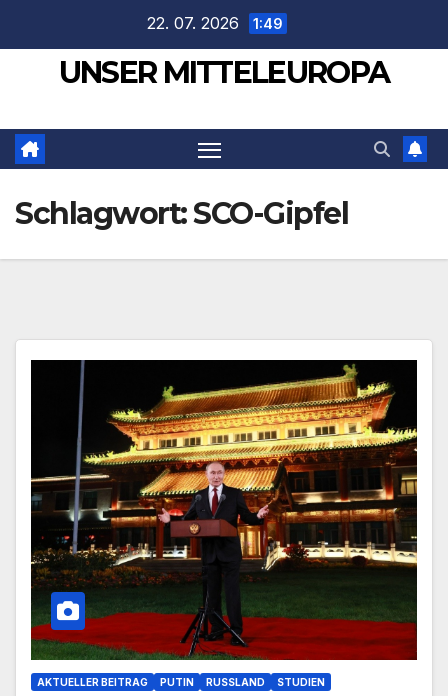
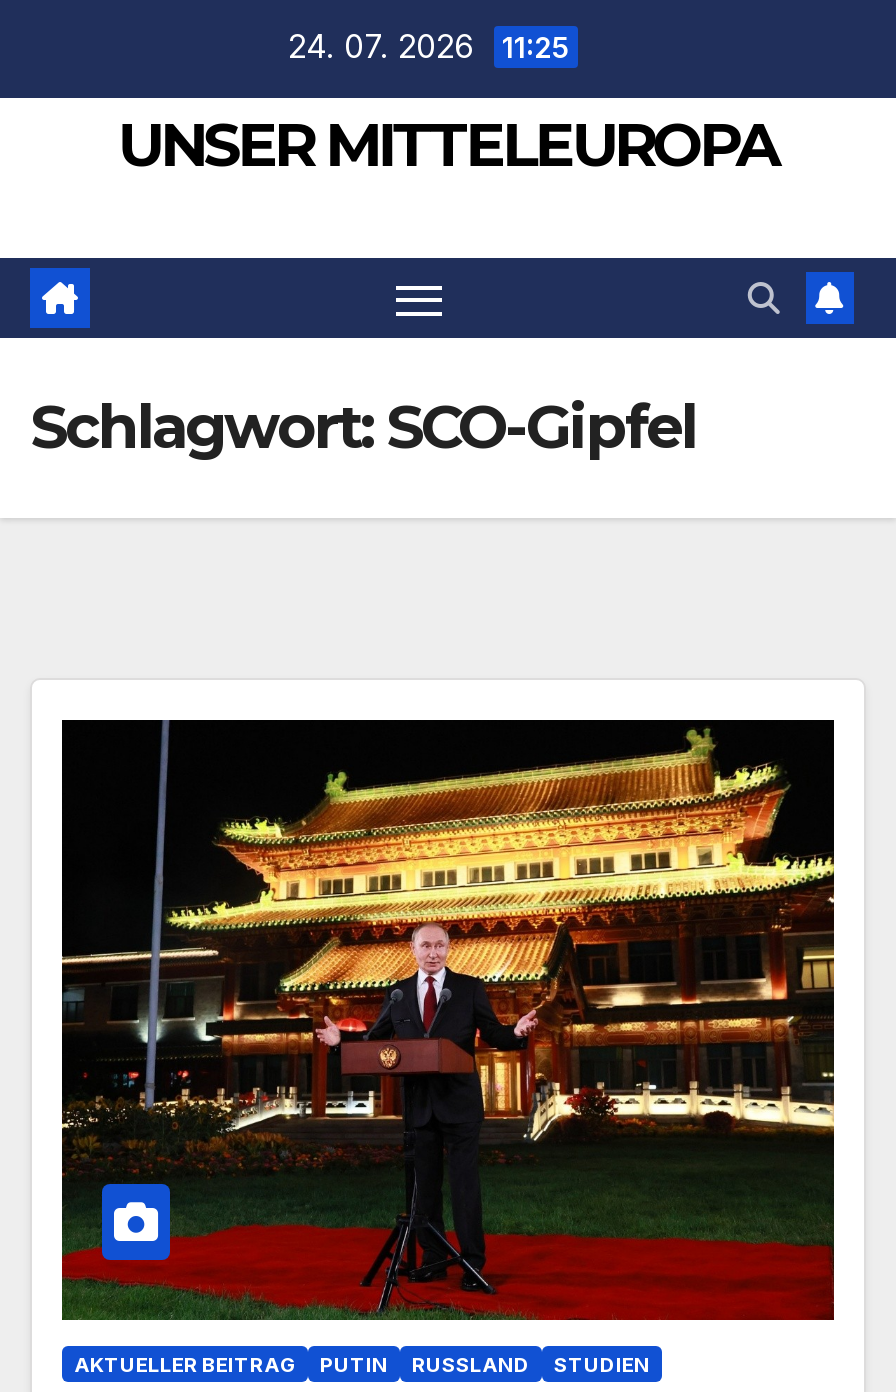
[146,13,282,33] 22. 07. 2026 1:49 -> [288,26,570,66] 24. 07. 2026 11:25

